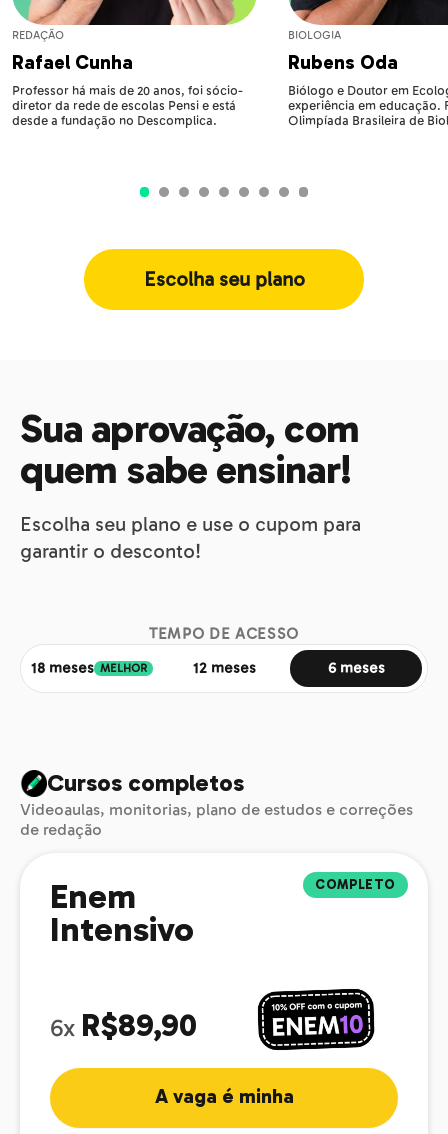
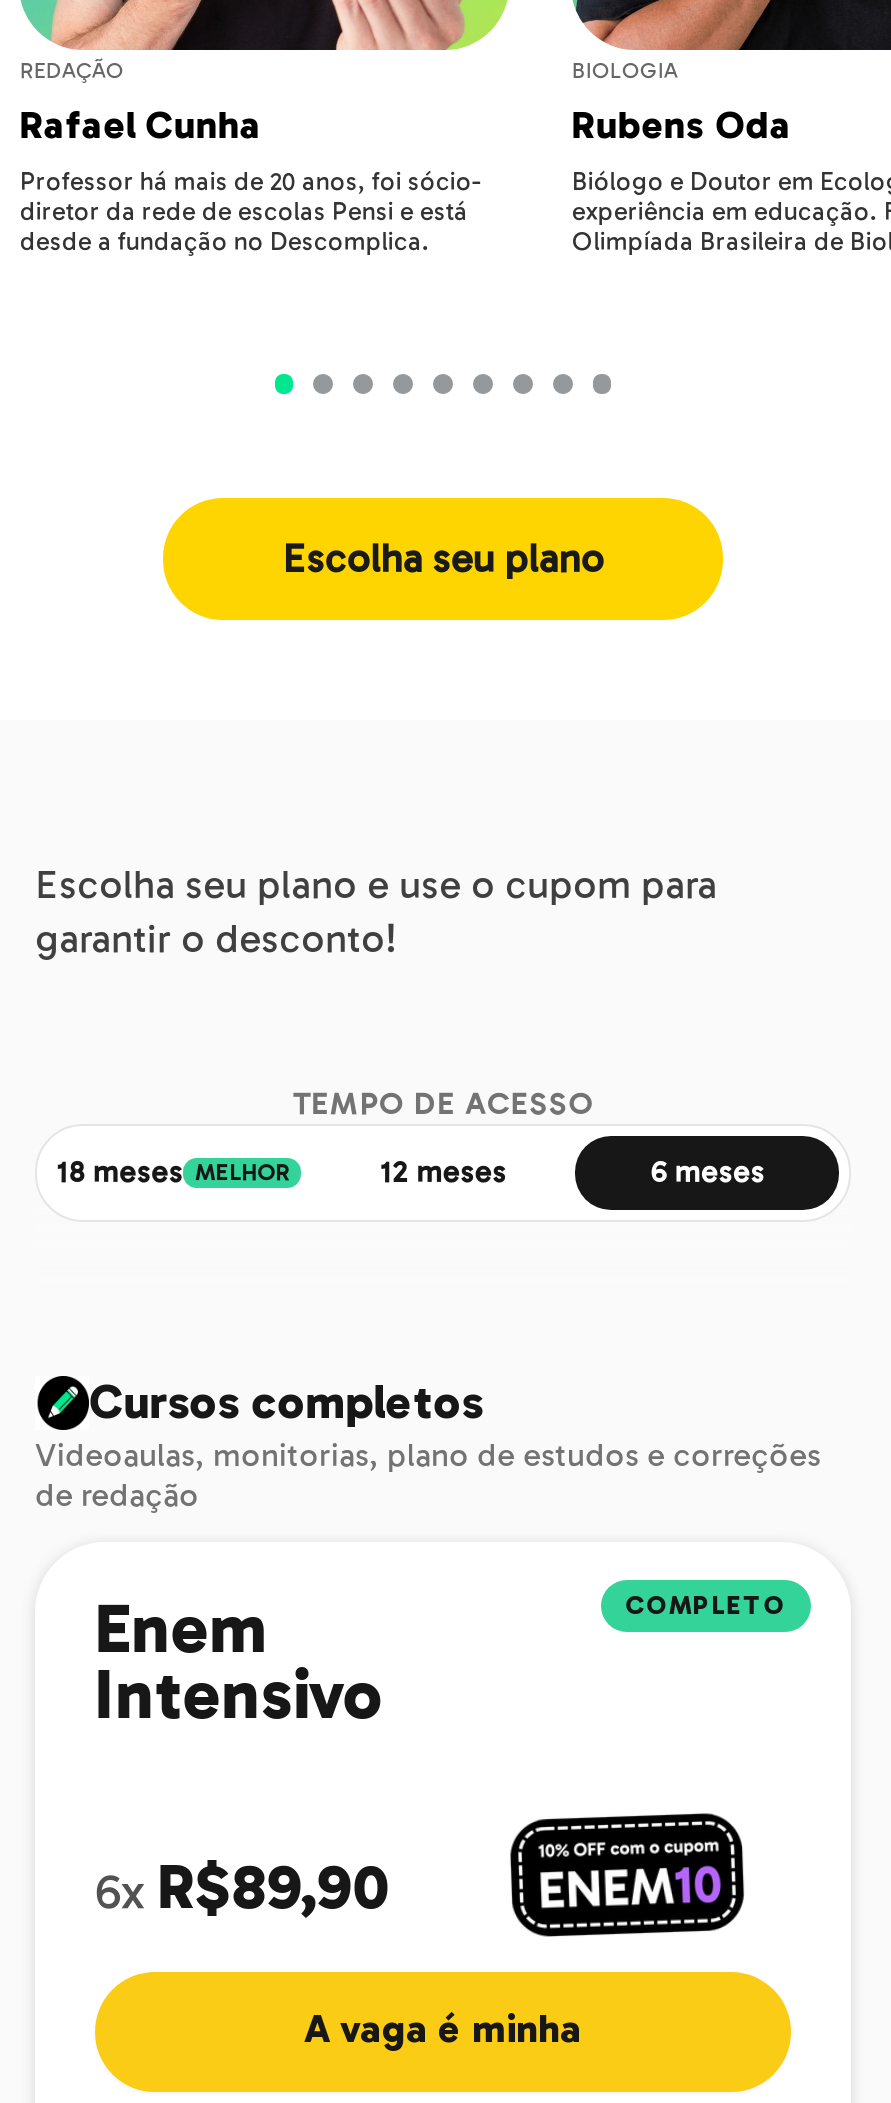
[20,406,359,494] Sua aprovação, com | quem sabe ensinar! -> none

